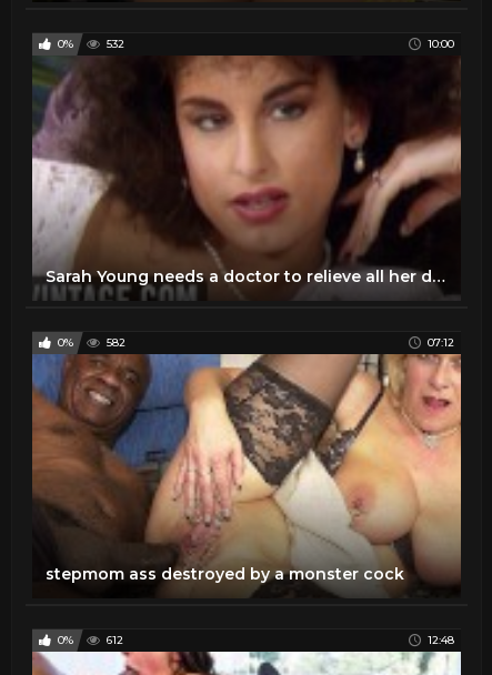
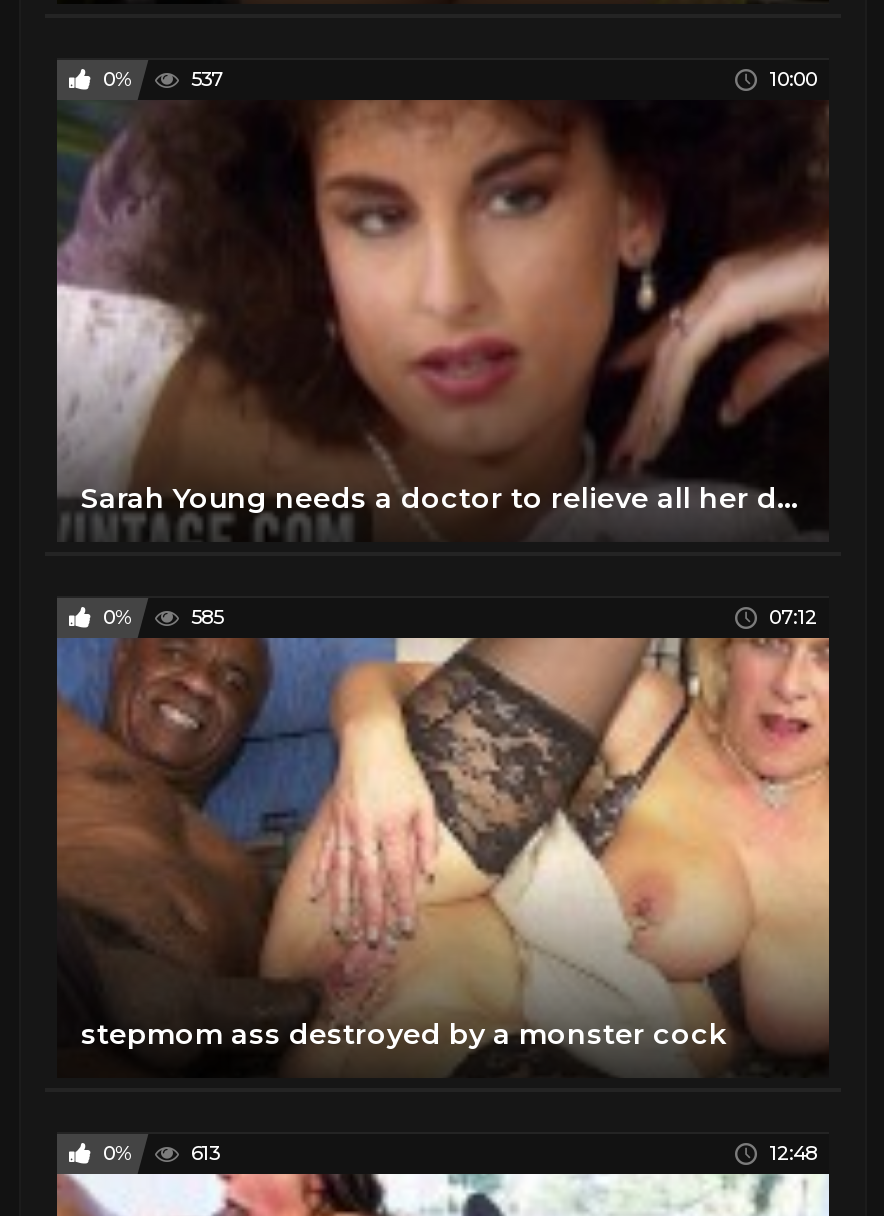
[107,37,124,51] 532 -> [191,66,223,92] 537
[107,335,125,349] 582 -> [191,603,223,629] 585
[107,633,123,647] 612 -> [191,1140,219,1166] 613

